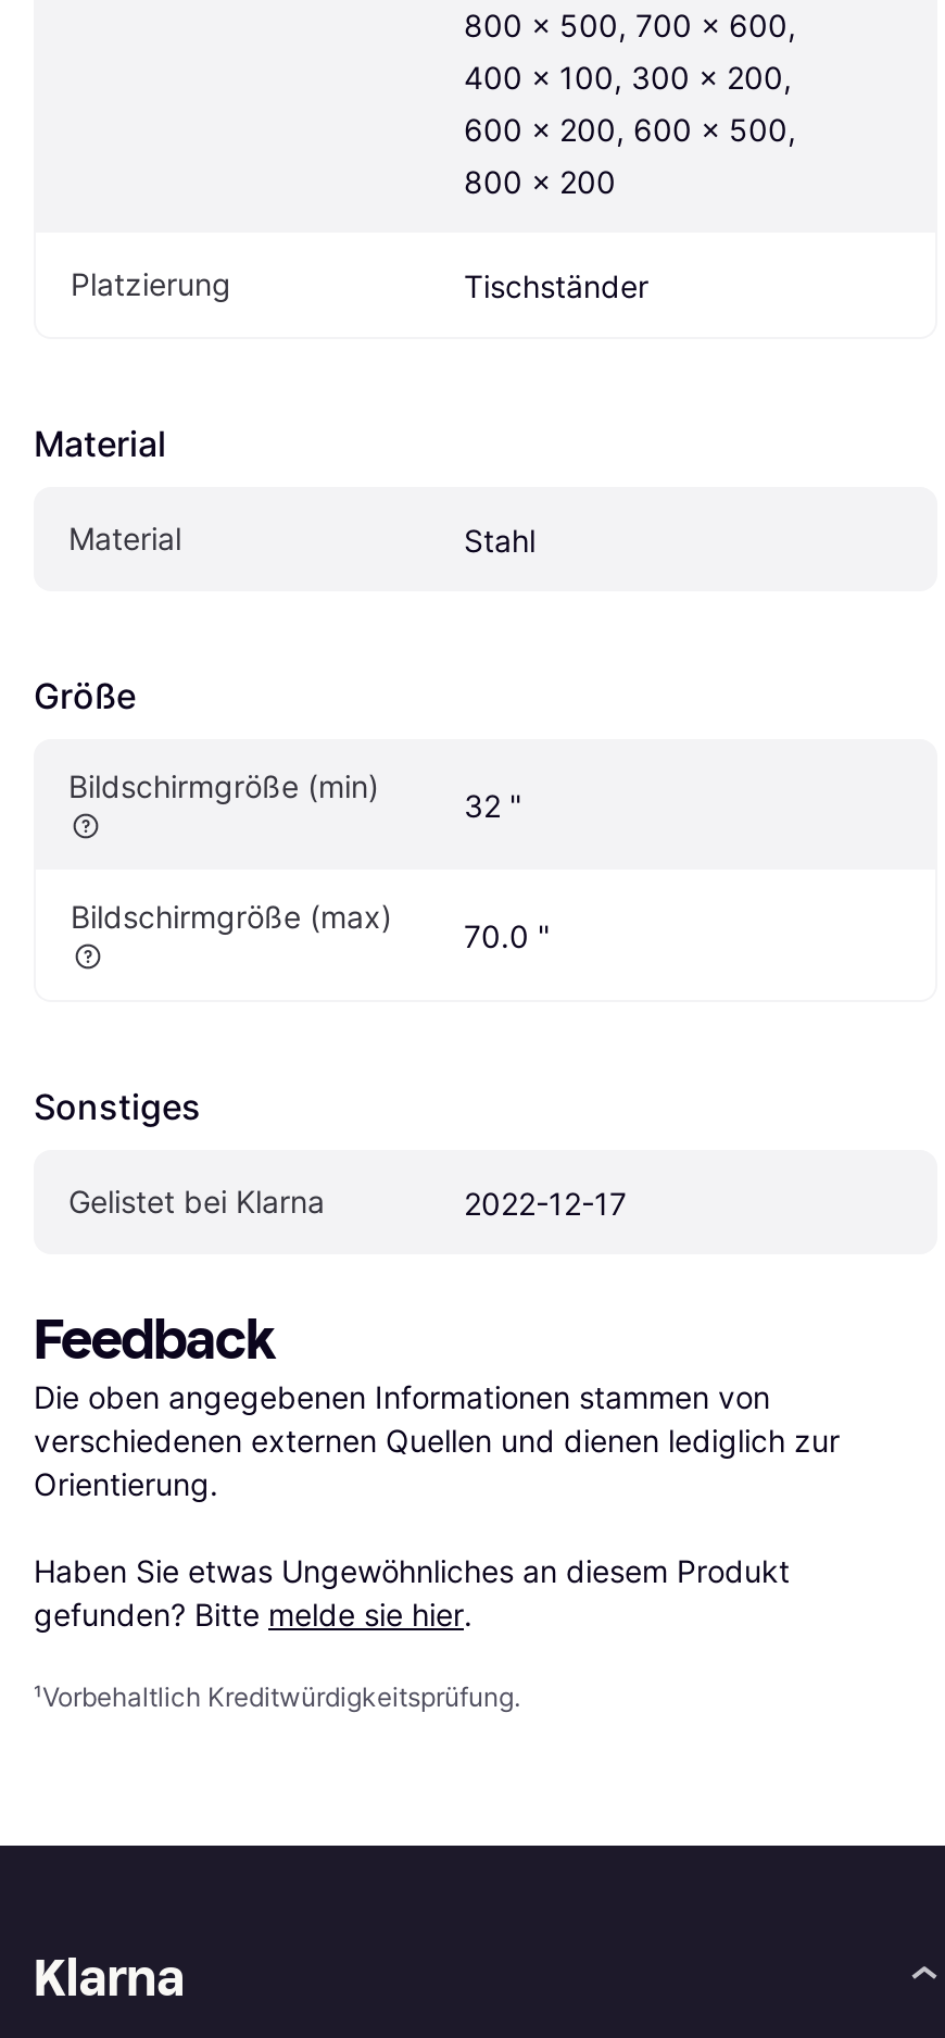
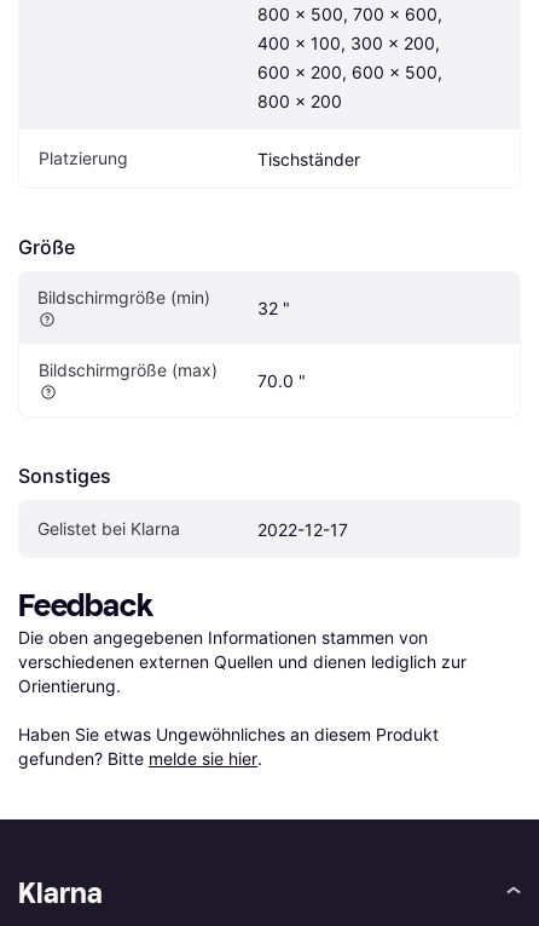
[34,423,535,560] Material | Material | Stahl -> none
[34,1681,520,1714] ¹Vorbehaltlich Kreditwürdigkeitsprüfung. -> none

